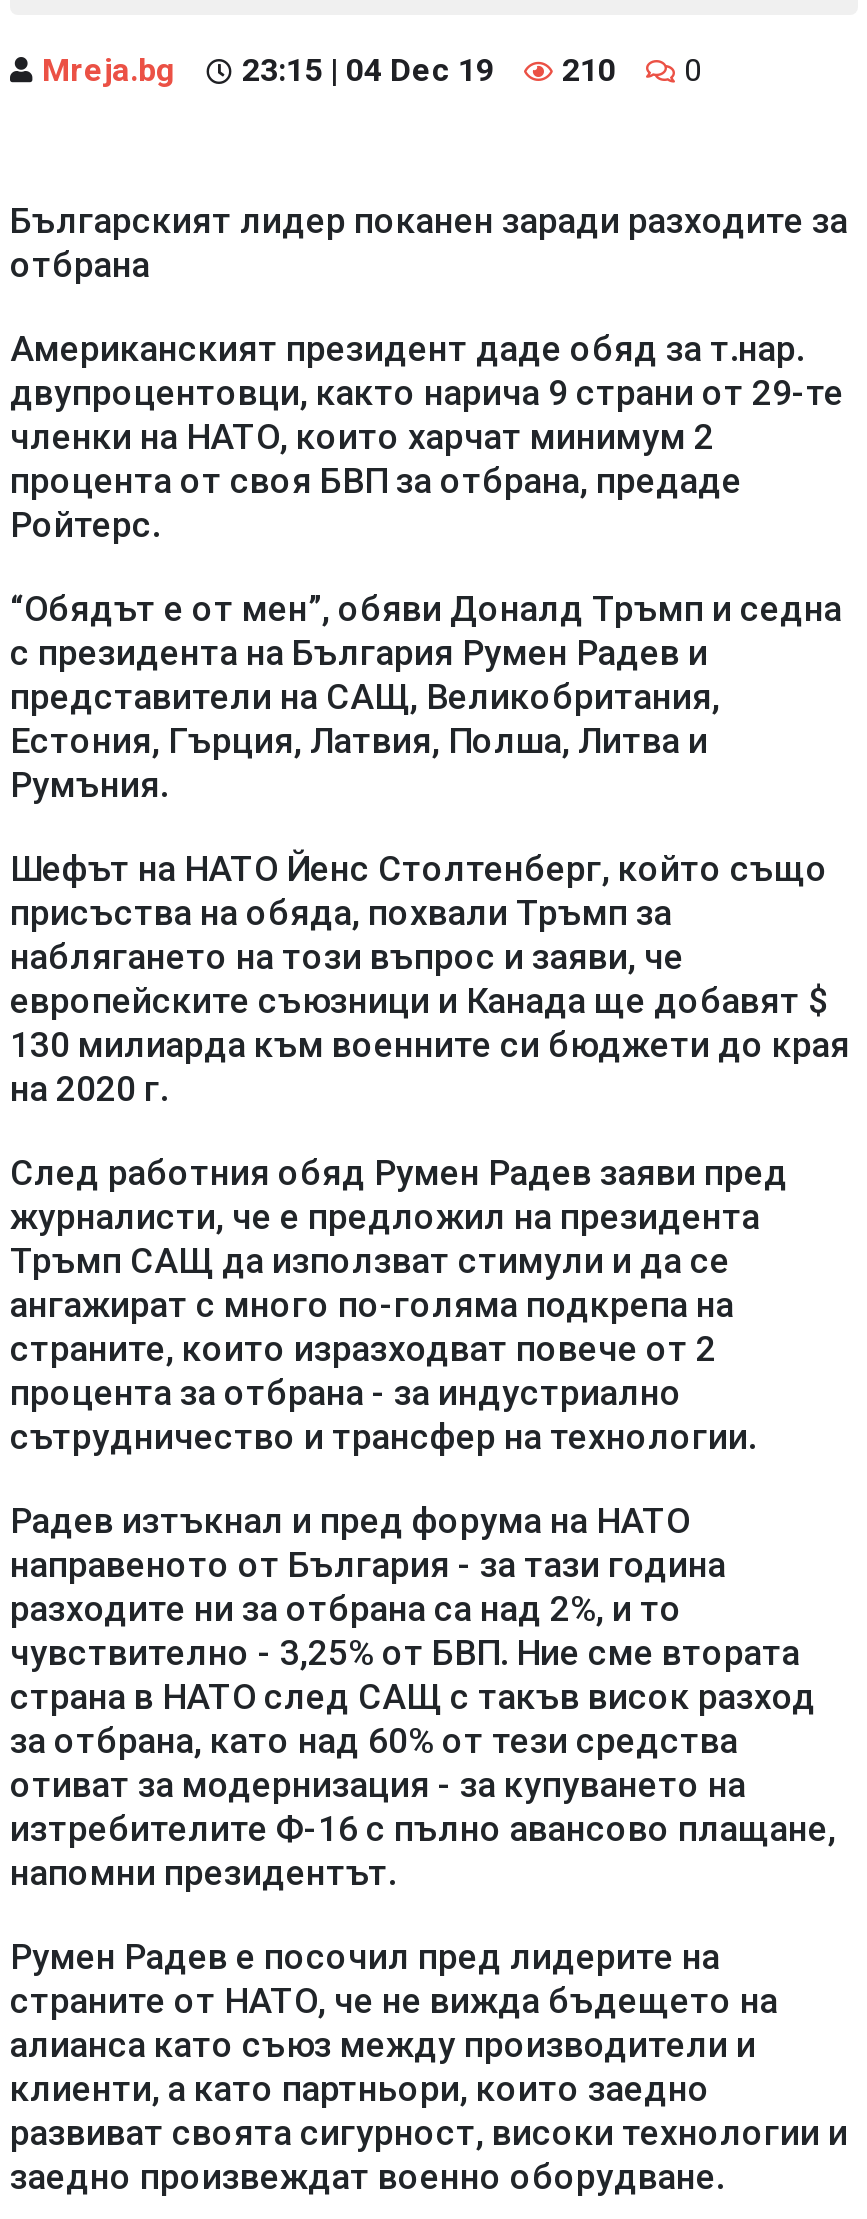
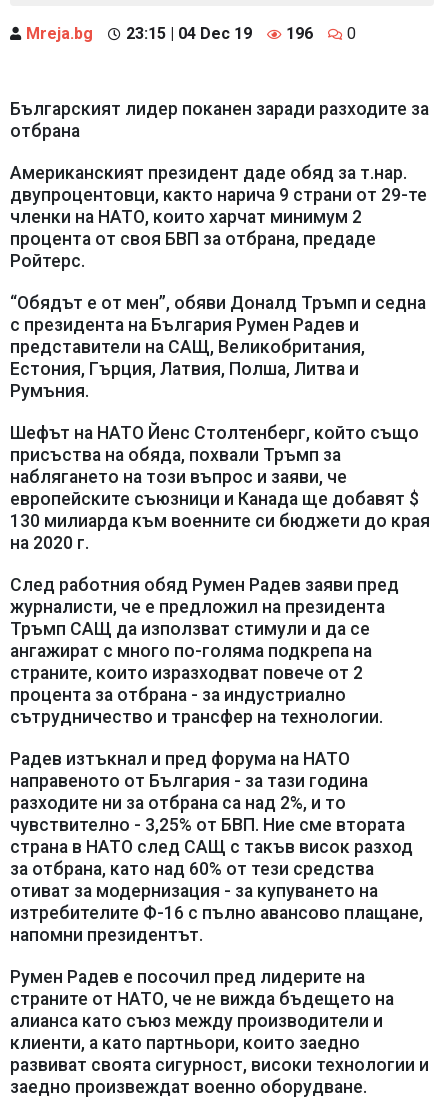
[562,50,616,88] 210 -> [286,23,313,42] 196

